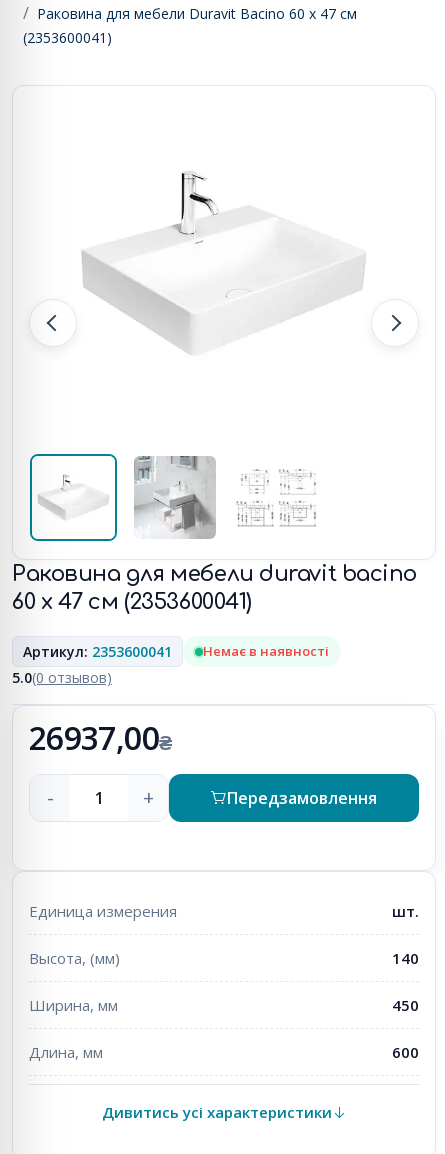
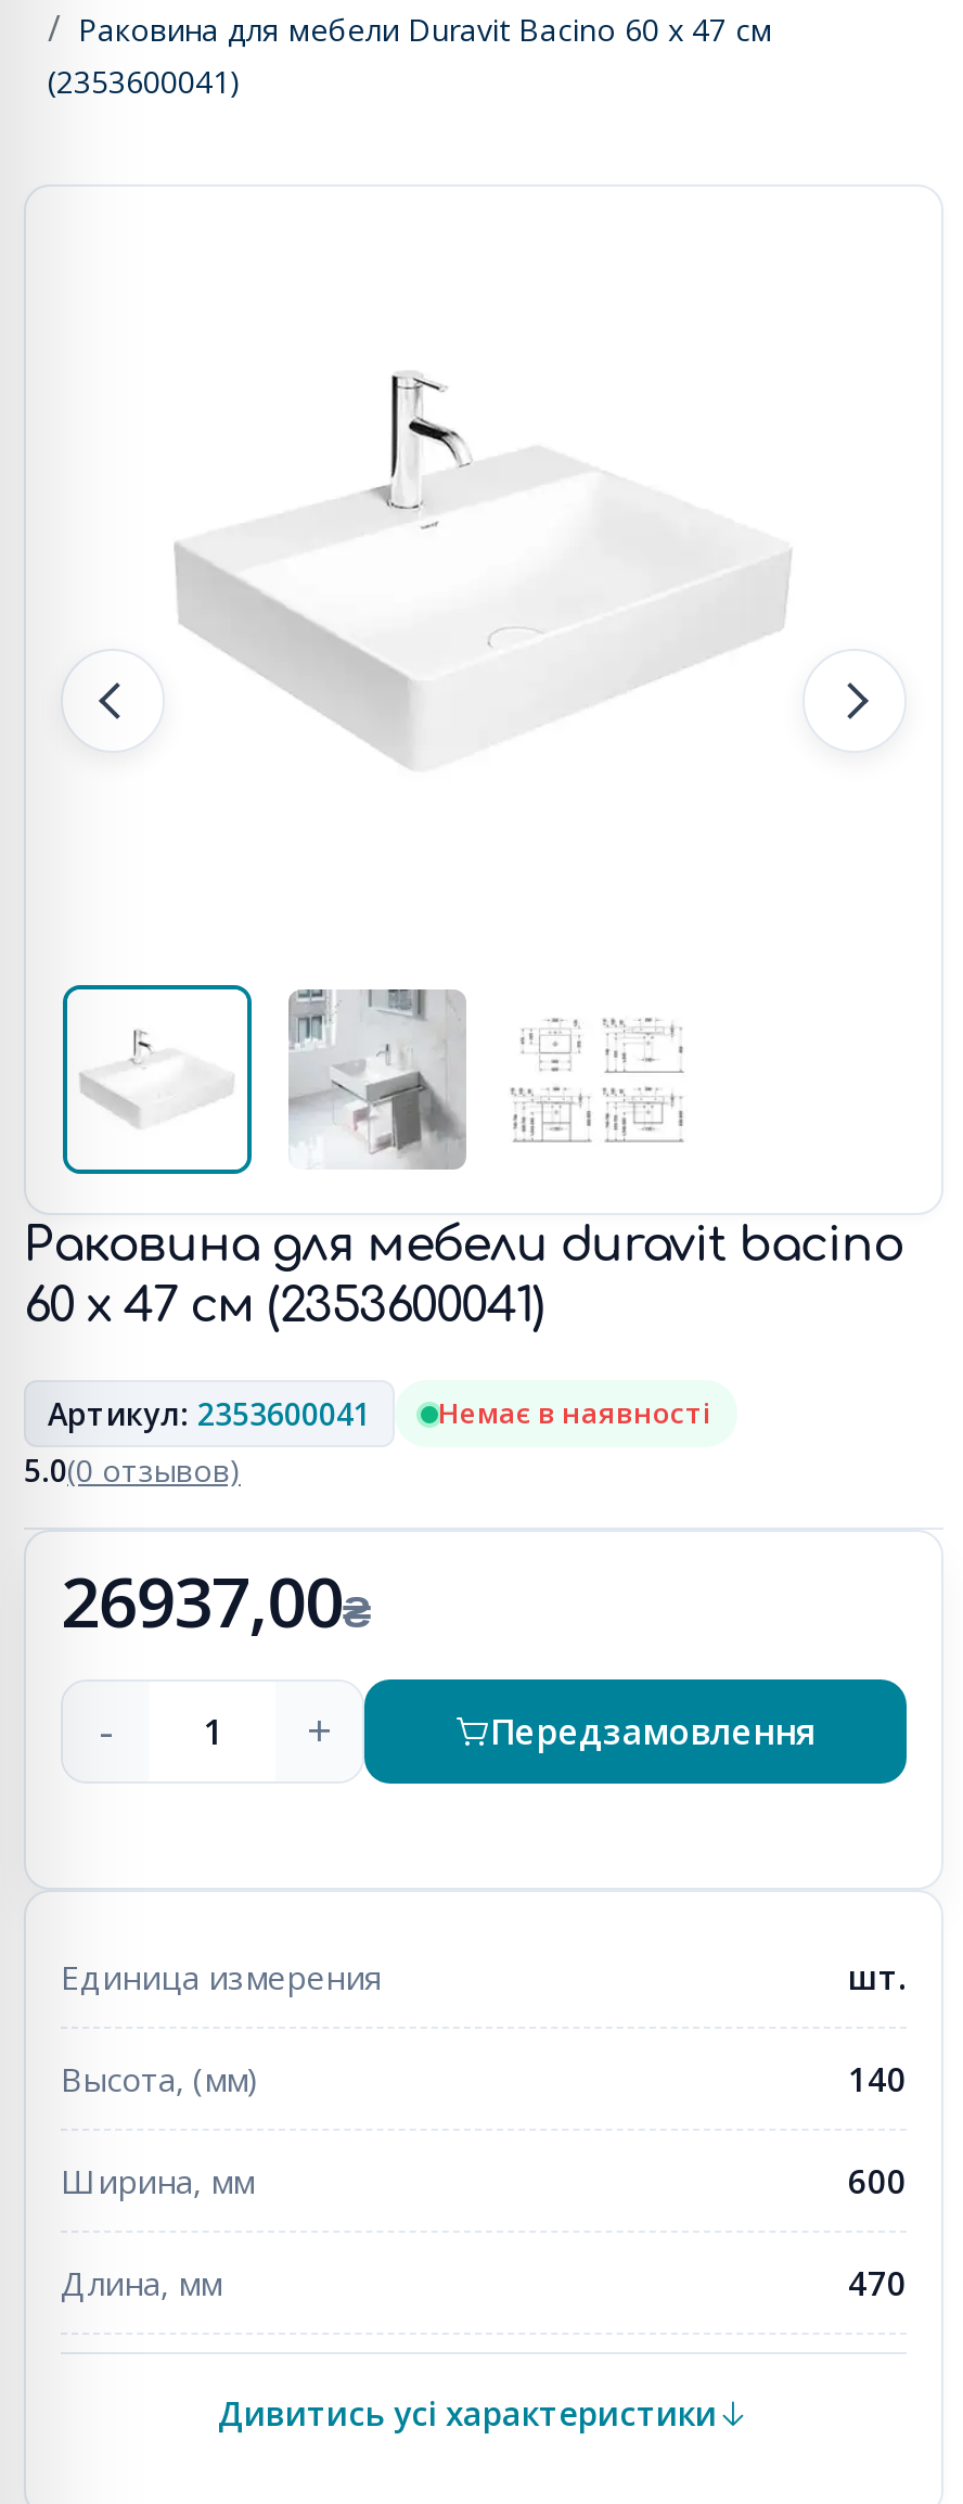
[392,995,419,1015] 450 -> [848,2159,907,2202] 600
[392,1042,419,1062] 600 -> [848,2261,907,2304] 470

